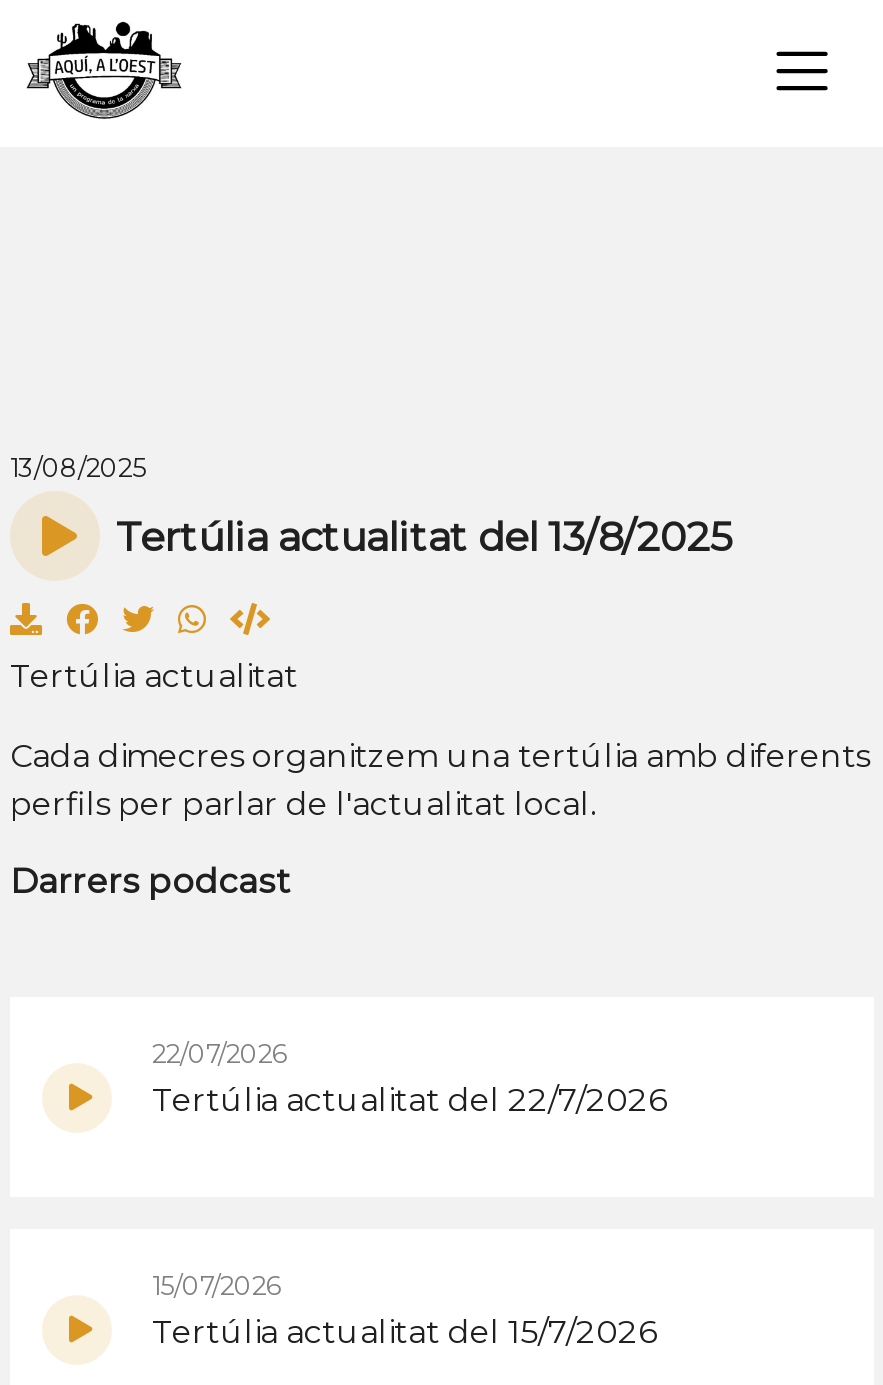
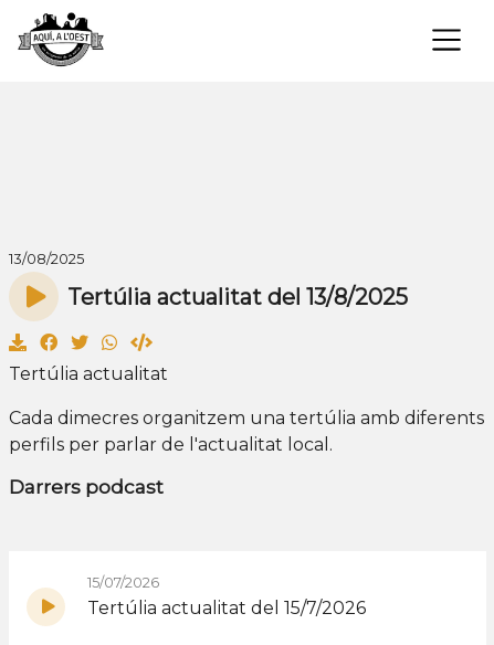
[152,1039,666,1119] 22/07/2026 | Tertúlia actualitat del 22/7/2026 -> none

